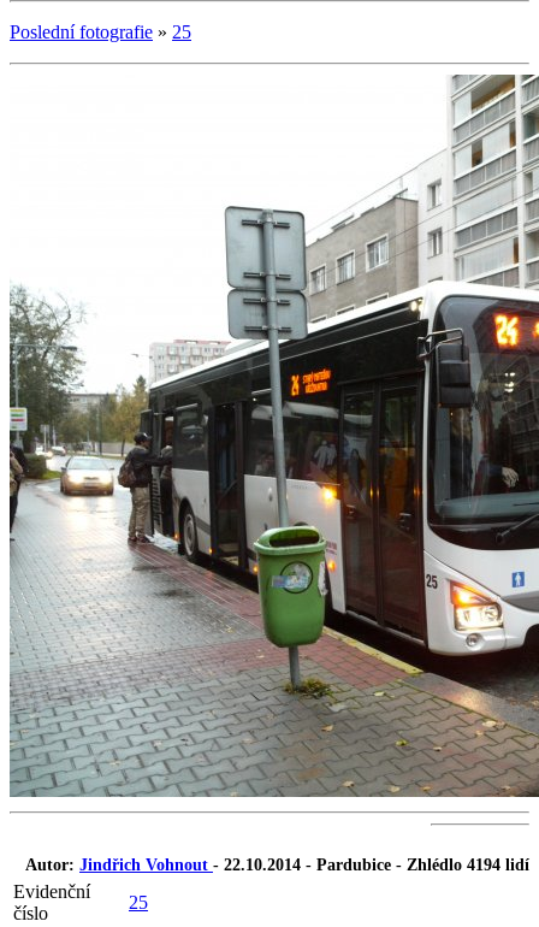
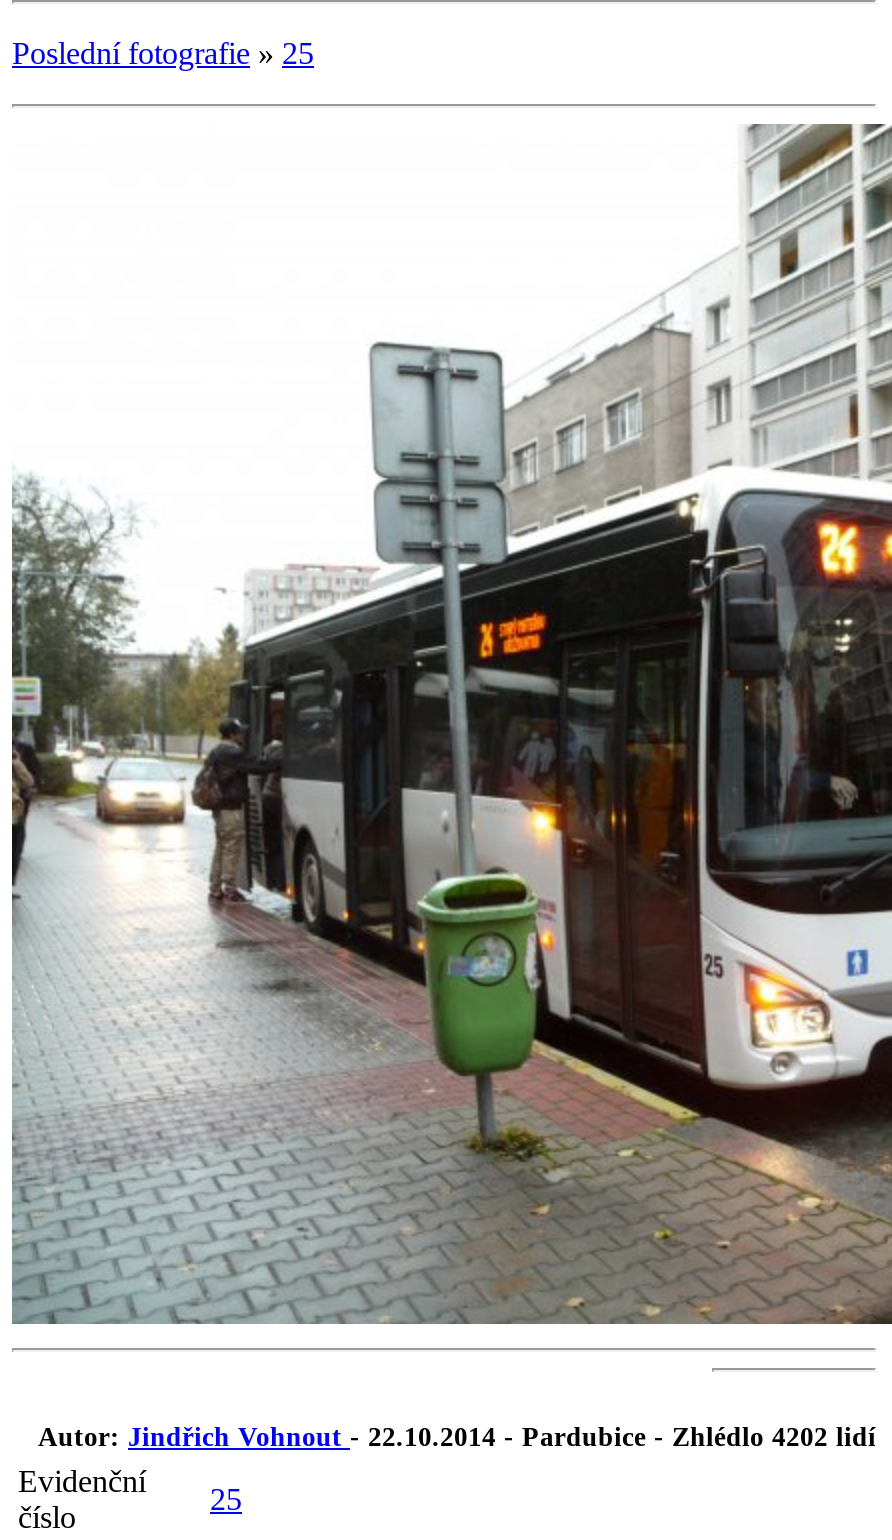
[25,856,529,874] Autor: Jindřich Vohnout - 22.10.2014 - Pardubice - Zhlédlo 4194 lidí -> [38,1422,876,1452] Autor: Jindřich Vohnout - 22.10.2014 - Pardubice - Zhlédlo 4202 lidí

